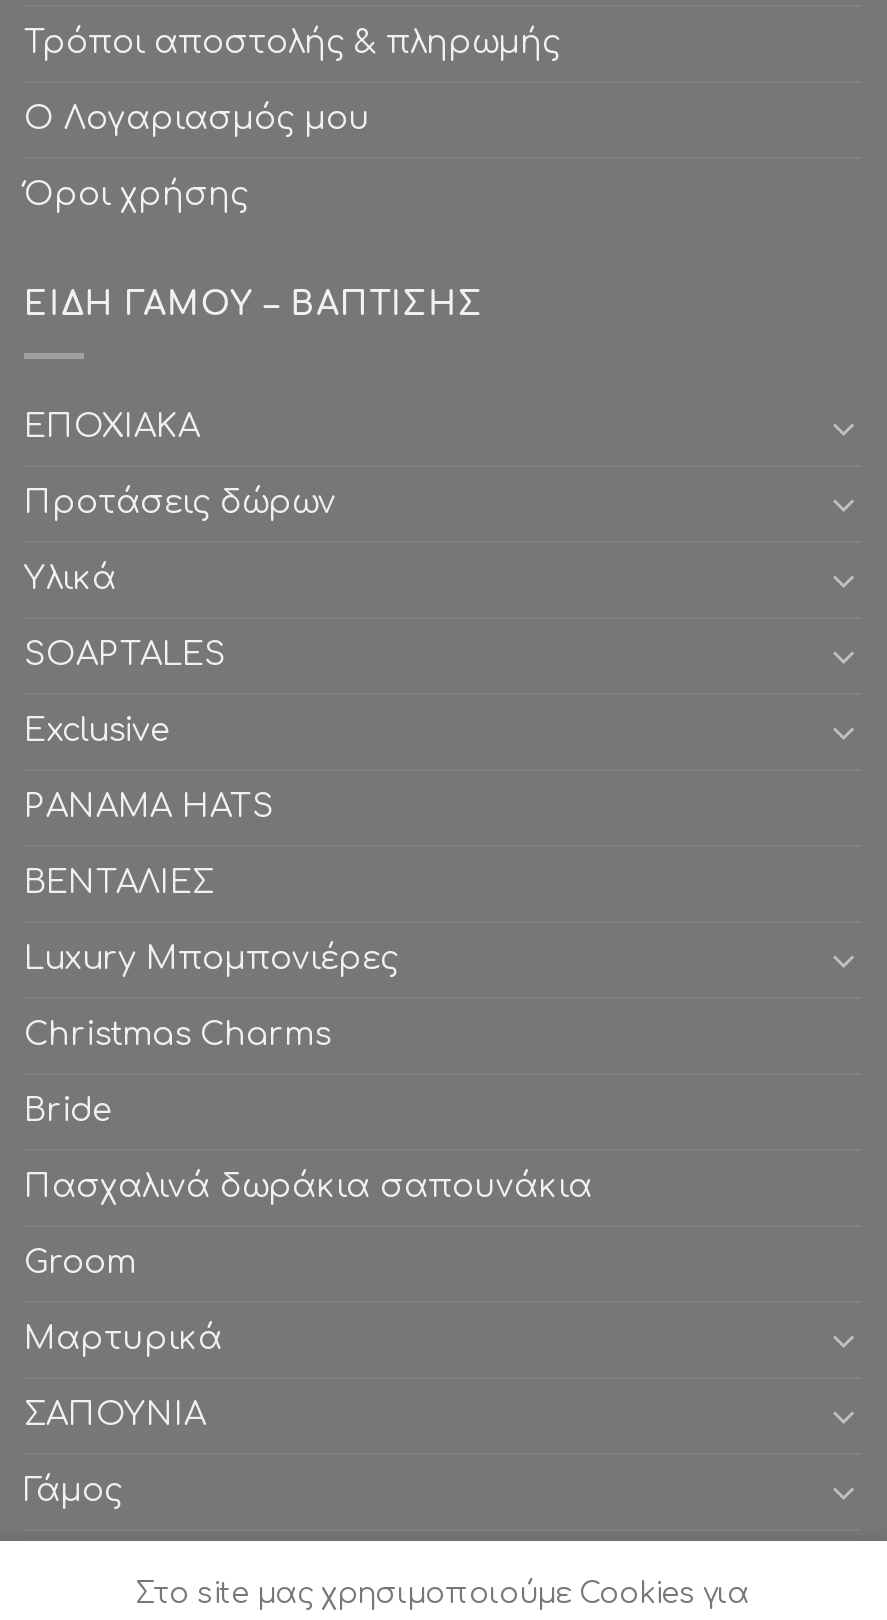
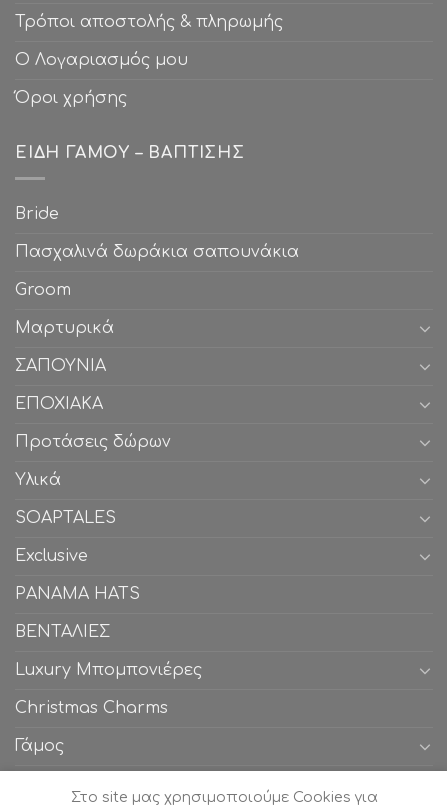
moved [24,409,398,1053] -> [15,395,202,717]: ΕΠΟΧΙΑΚΑ | Προτάσεις δώρων | Υλικά | ... | Luxury Μπομπονιέρες | Christmas Charms
moved [24,1093,592,1433] -> [15,205,299,375]: Bride | Πασχαλινά δωράκια σαπουνάκια | Groom | Μαρτυρικά | ΣΑΠΟΥΝΙΑ

